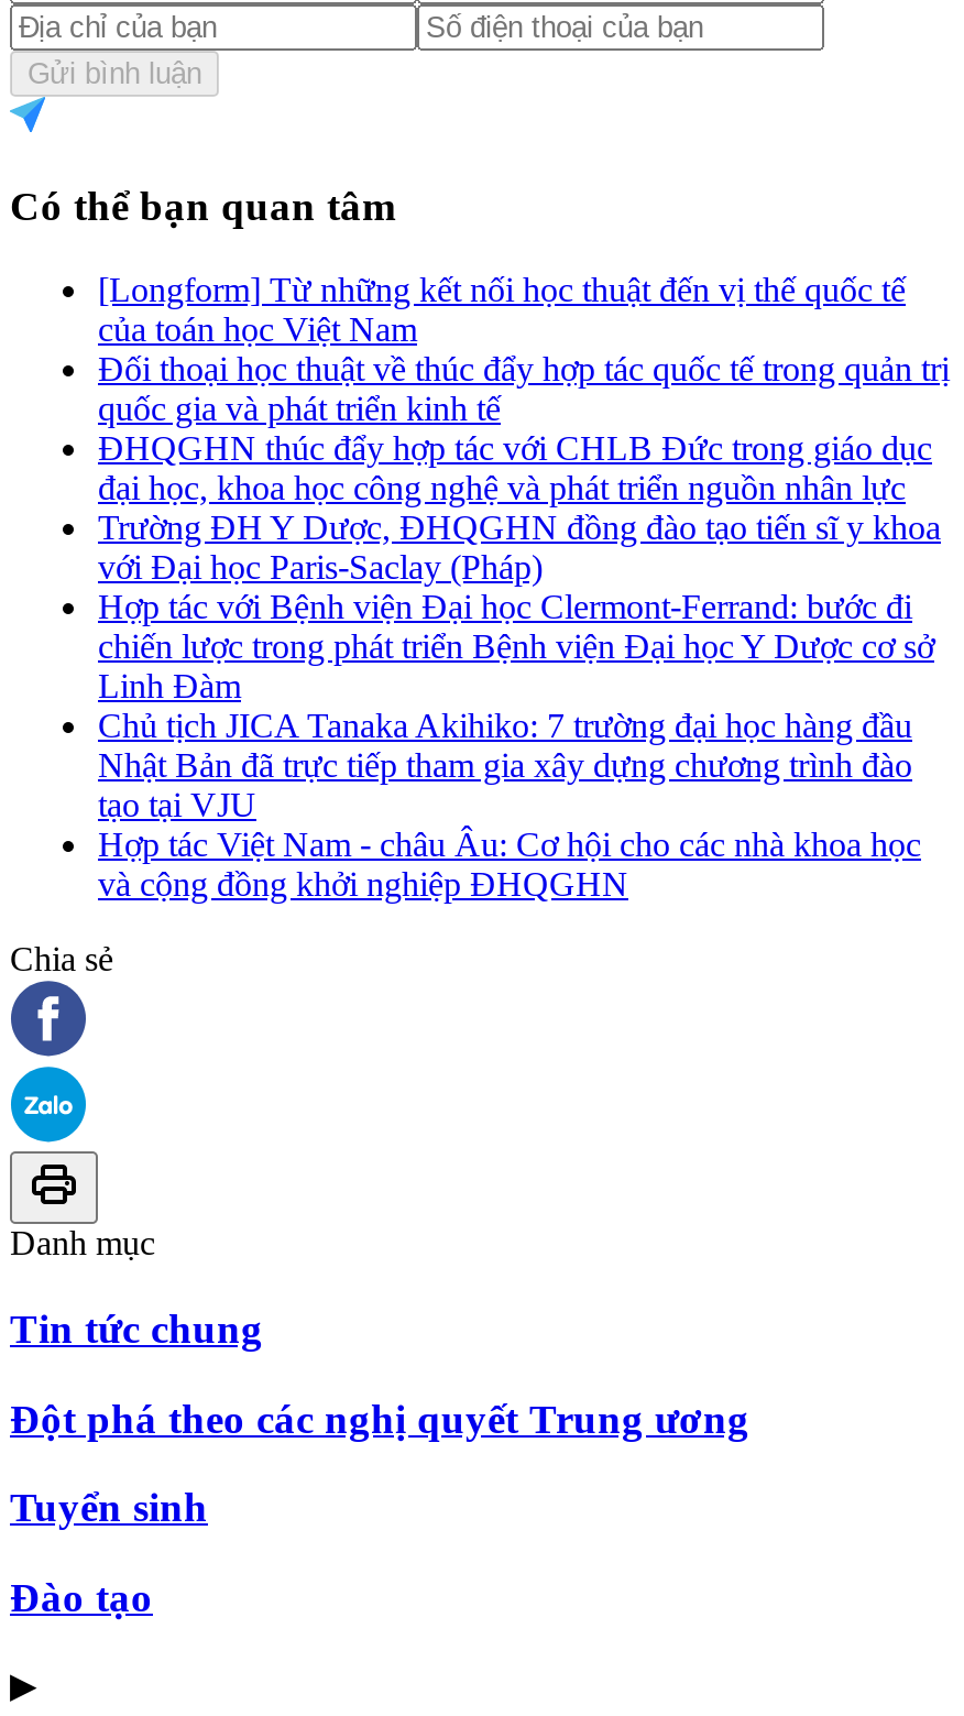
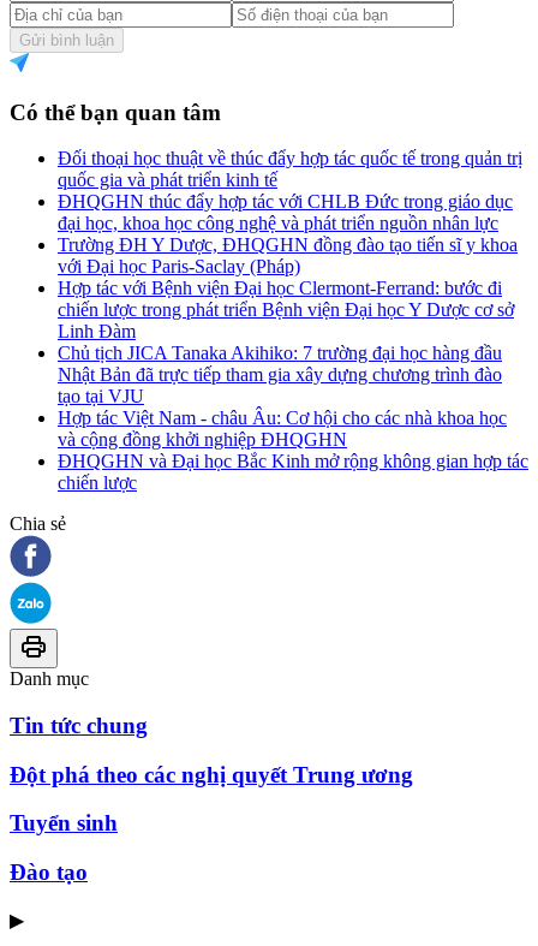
[98,271,906,348] [Longform] Từ những kết nối học thuật đến vị thế quốc tế | của toán học Việt Nam -> none
moved [98,350,950,903] -> [58,148,522,450]: Đối thoại học thuật về thúc đẩy hợp tác quốc tế trong quản trị | quốc gia và phát triển kinh tế | ĐHQGHN thúc đẩy hợp tác với CHLB Đức trong giáo dục | ... | Hợp tác Việt Nam - châu Âu: Cơ hội cho các nhà khoa học | và cộng đồng khởi nghiệp ĐHQGHN
none -> [58,451,528,493] ĐHQGHN và Đại học Bắc Kinh mở rộng không gian hợp tác | chiến lược

